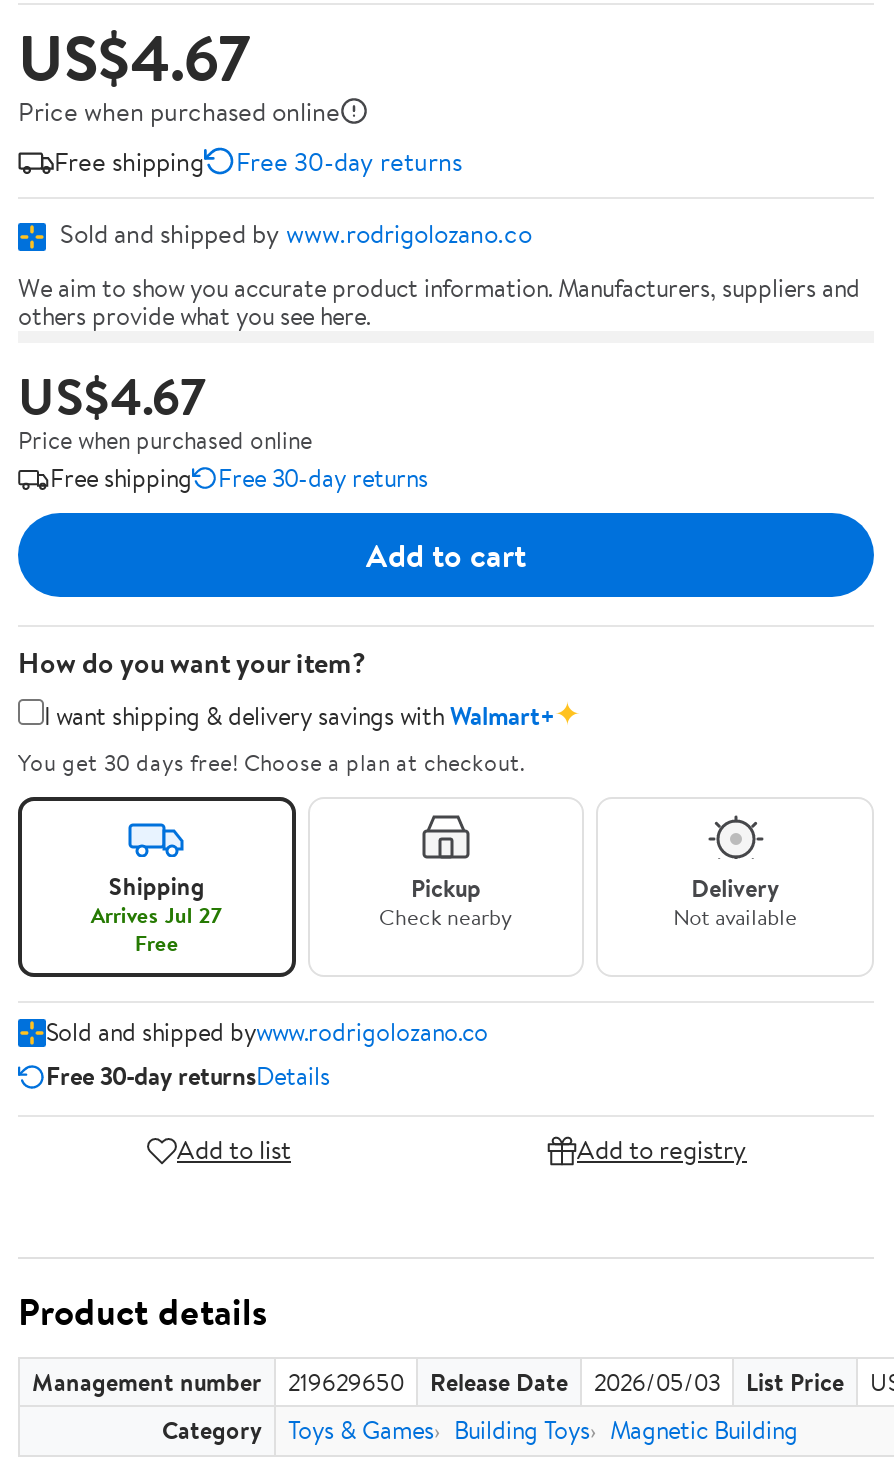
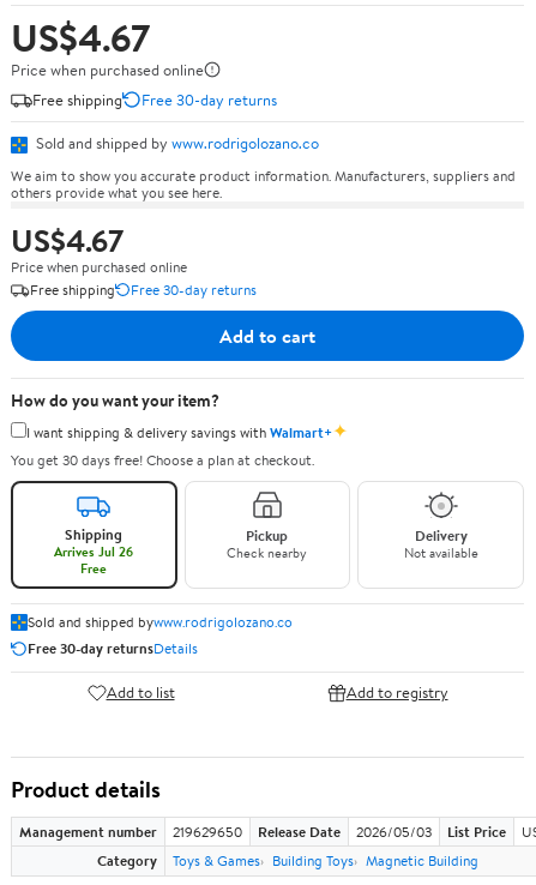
[91,899,223,931] Arrives Jul 27 -> [54,542,133,561] Arrives Jul 26

